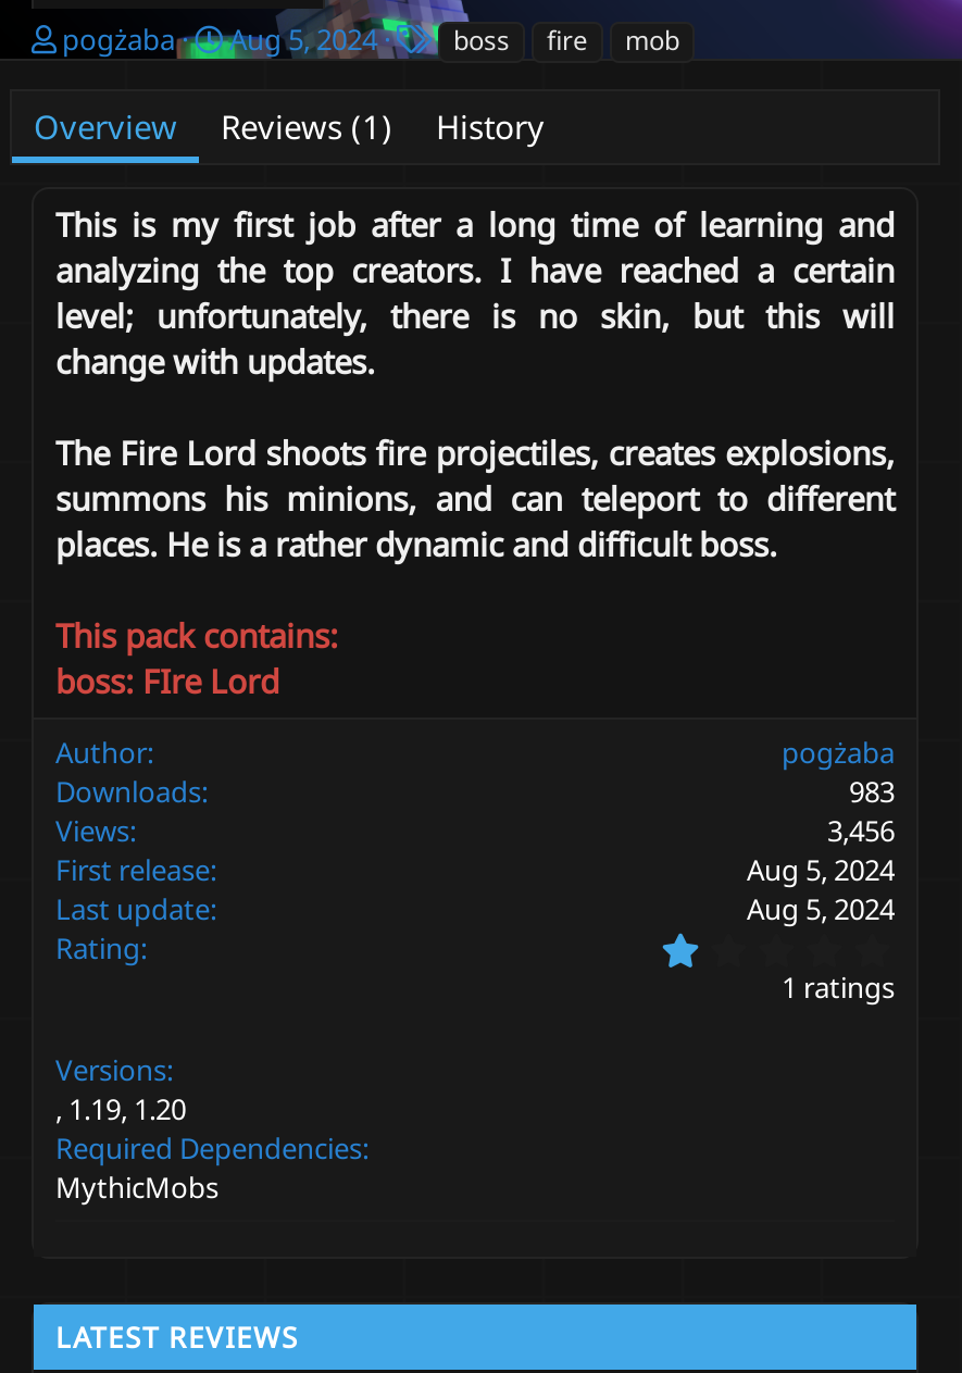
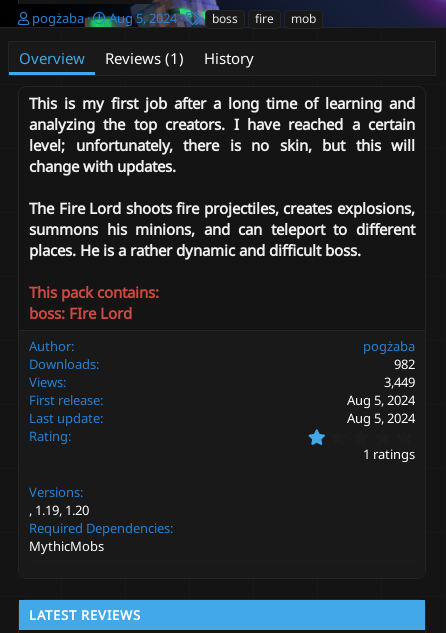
[849,772,895,812] 983 -> [394,355,415,373] 982
[827,812,895,851] 3,456 -> [384,373,415,391] 3,449

